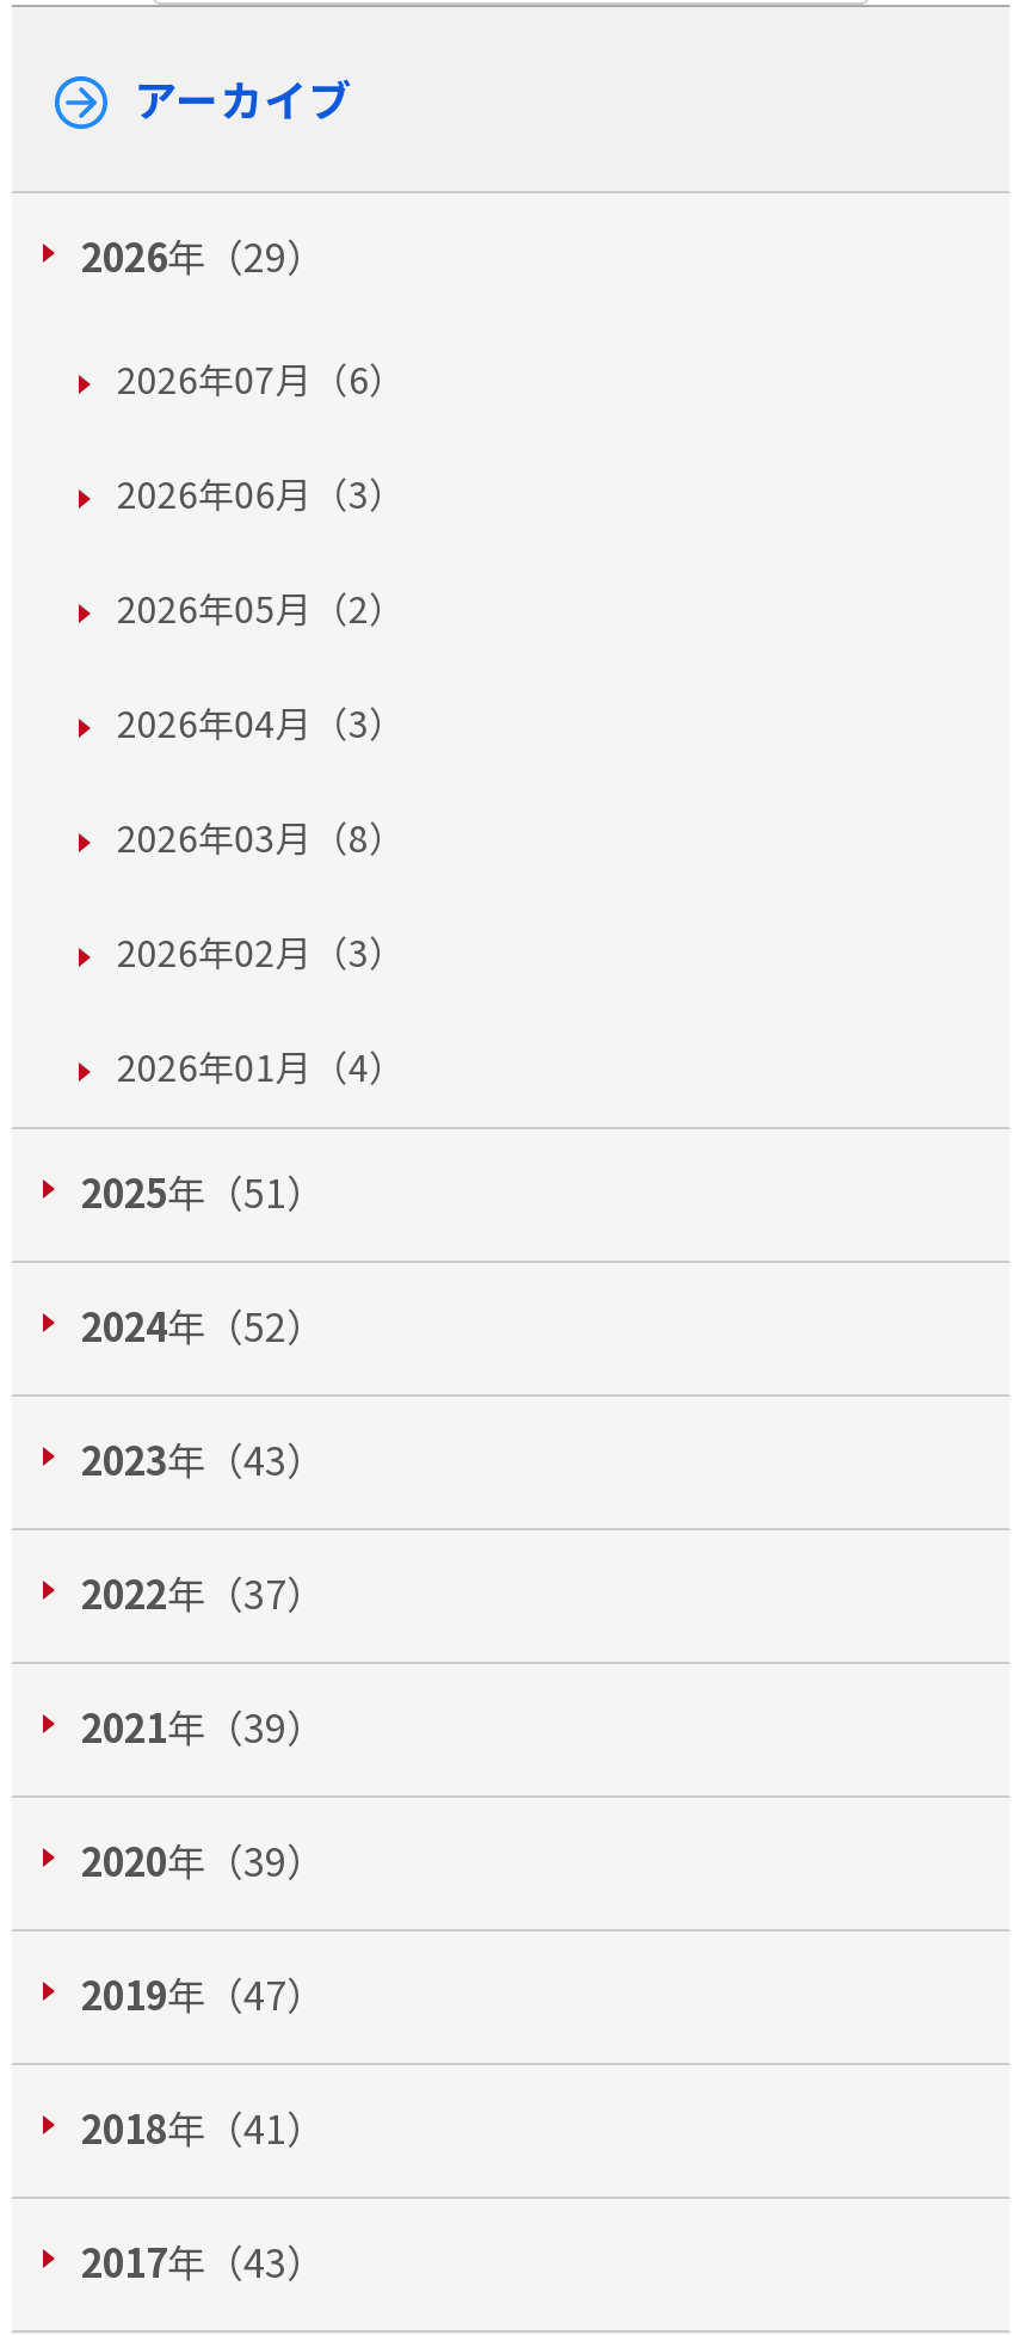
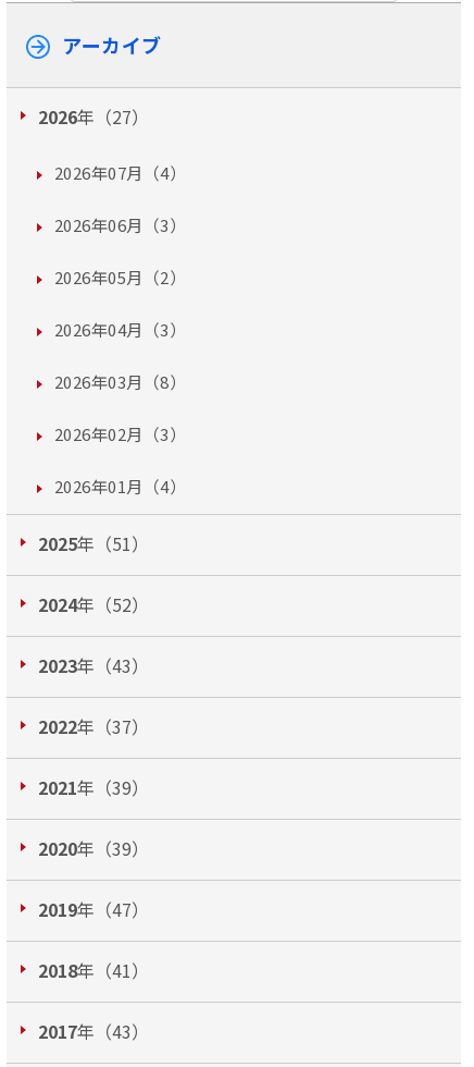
[81,228,325,285] 2026年（29） -> [38,104,149,130] 2026年（27）
[117,354,406,404] 2026年07月（6） -> [54,162,186,184] 2026年07月（4）

